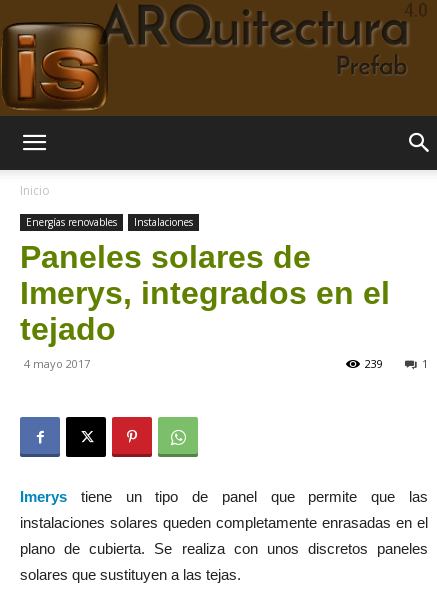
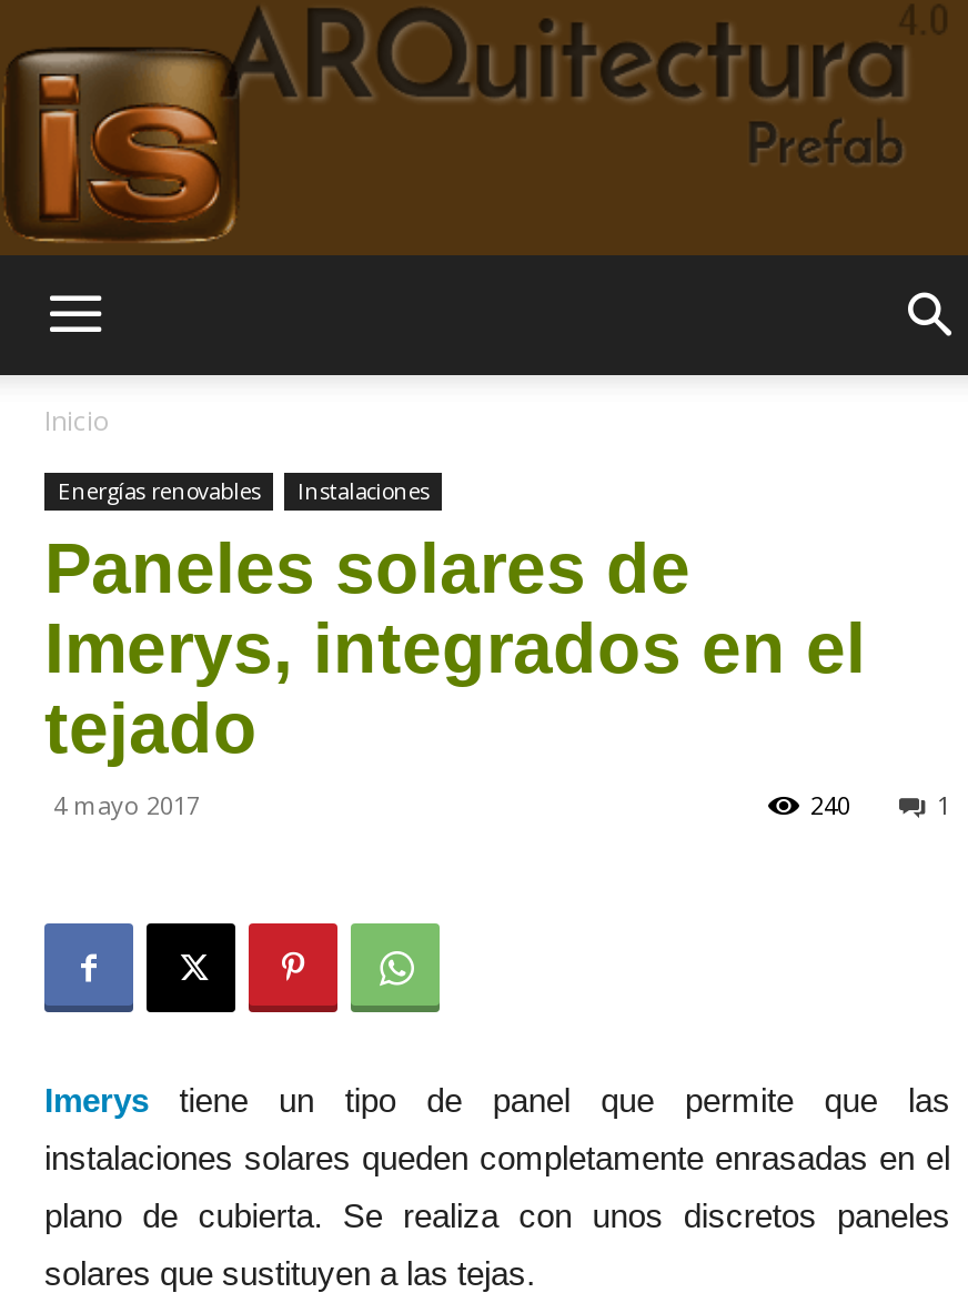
[365,356,383,371] 239 -> [810,788,850,822] 240

